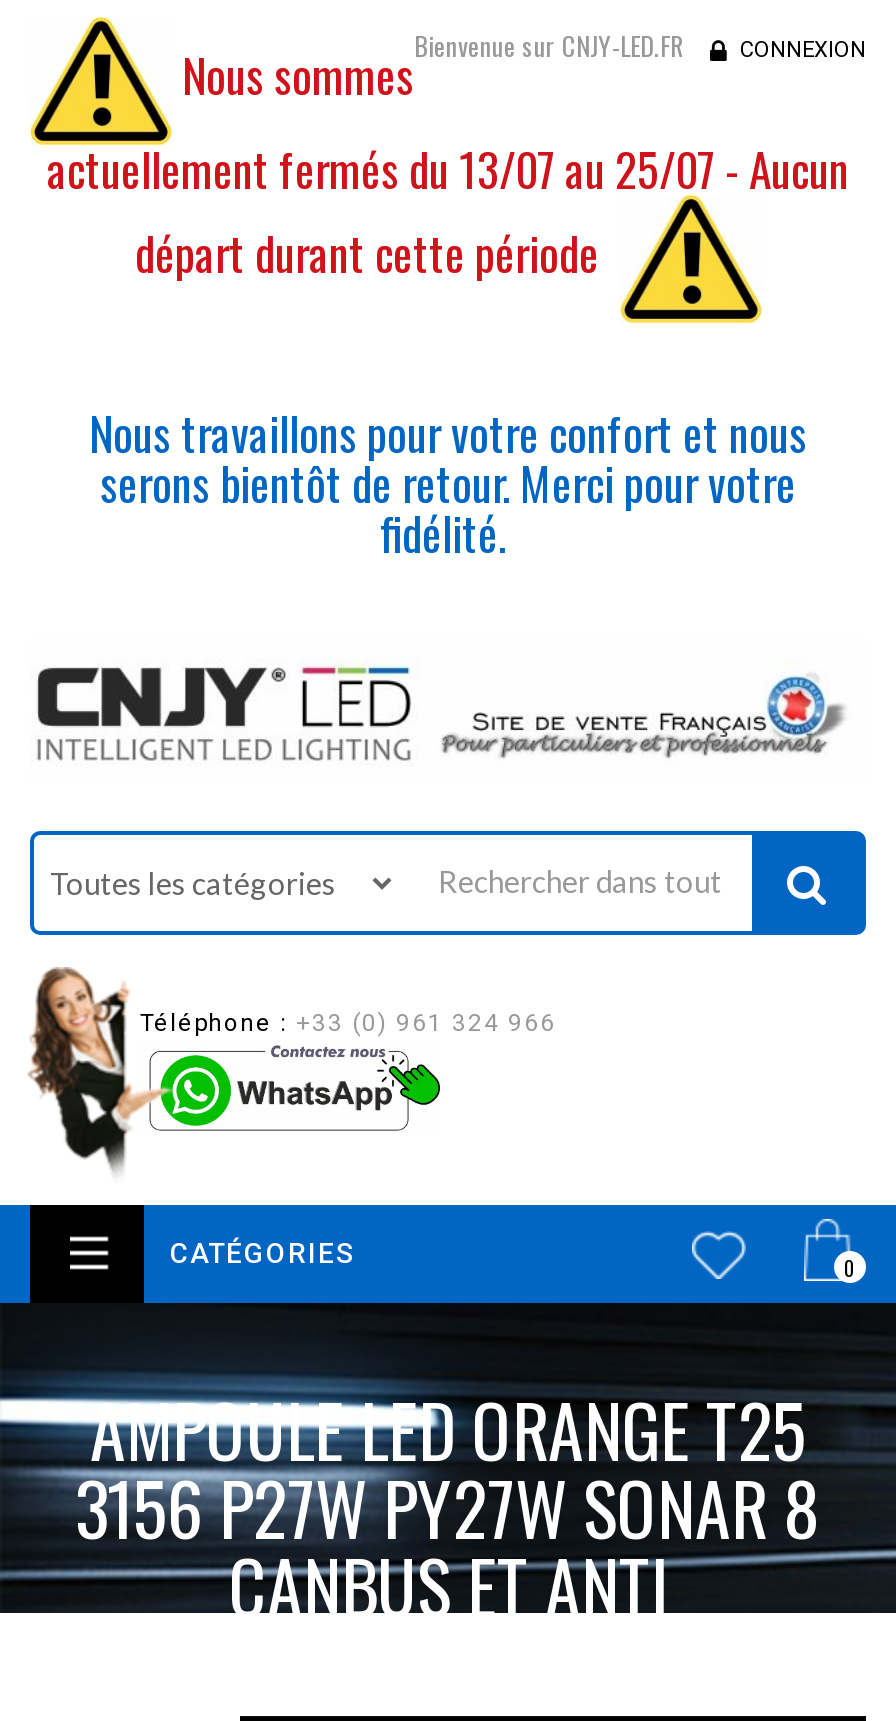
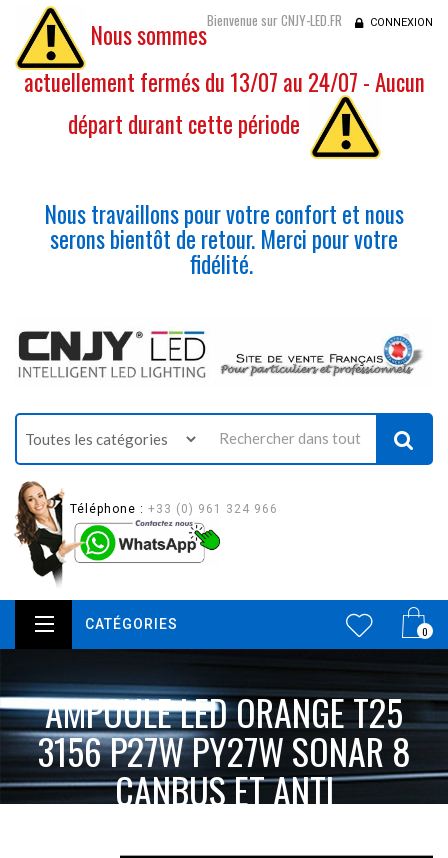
[47,135,849,203] actuellement fermés du 13/07 au 25/07 - Aucun -> [23,65,424,99] actuellement fermés du 13/07 au 24/07 - Aucun

